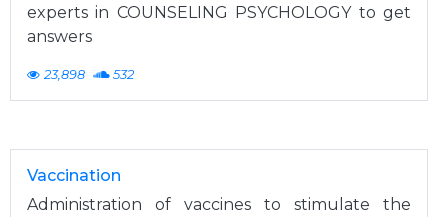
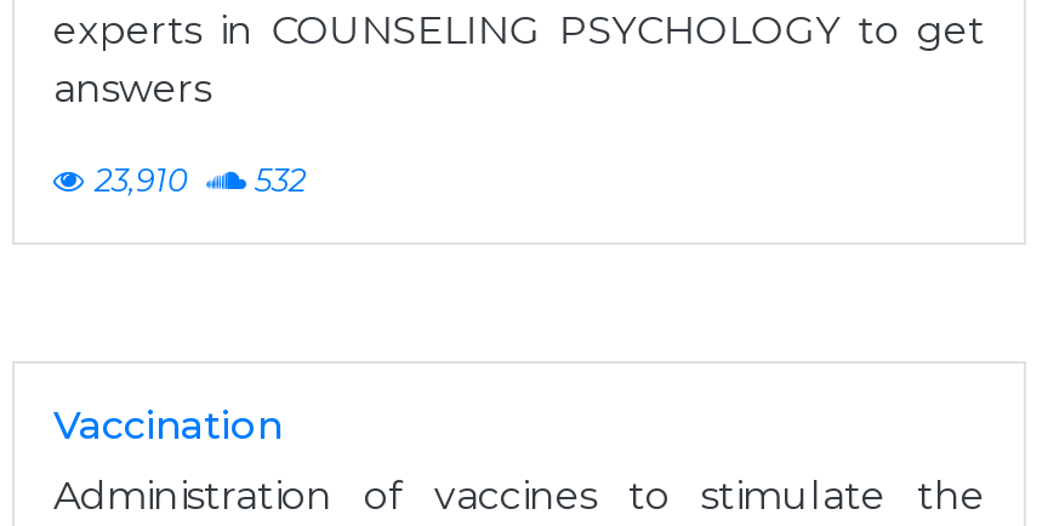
[44,67,134,82] 23,898 532 -> [95,162,306,198] 23,910 532

